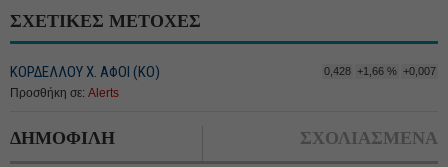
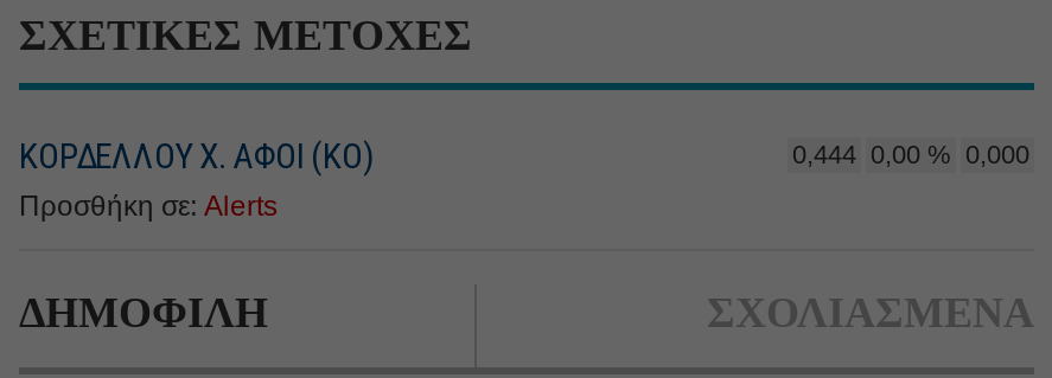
[324,65,436,77] 0,428 +1,66 % +0,007 -> [792,140,1029,168] 0,444 0,00 % 0,000

